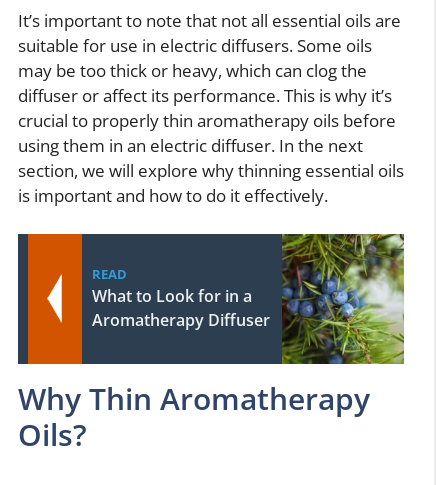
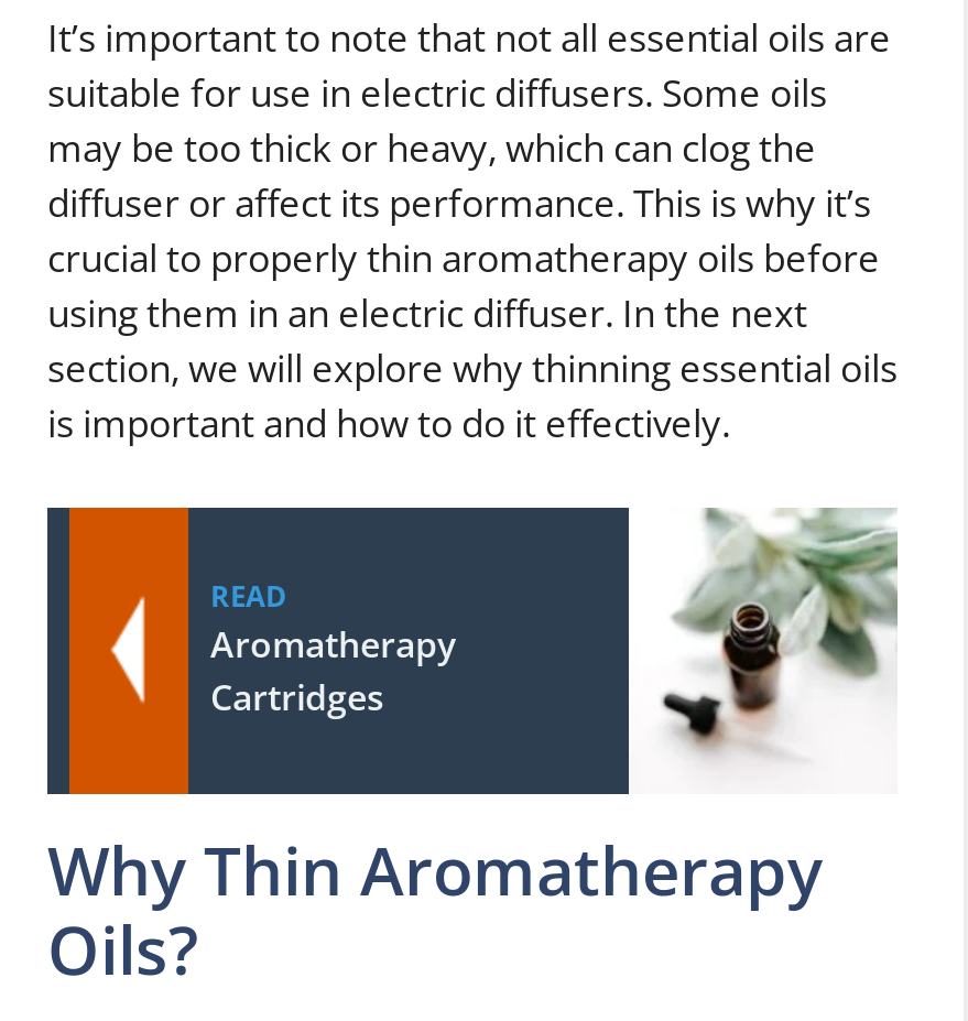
[281,233,405,365] [image] -> [627,508,898,794] [image]
[92,285,270,331] What to Look for in a | Aromatherapy Diffuser -> [210,619,457,721] Aromatherapy | Cartridges

